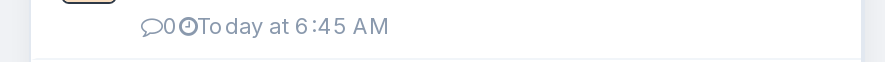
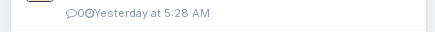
[197,12,389,40] Today at 6:45 AM -> [94,6,210,20] Yesterday at 5:28 AM

